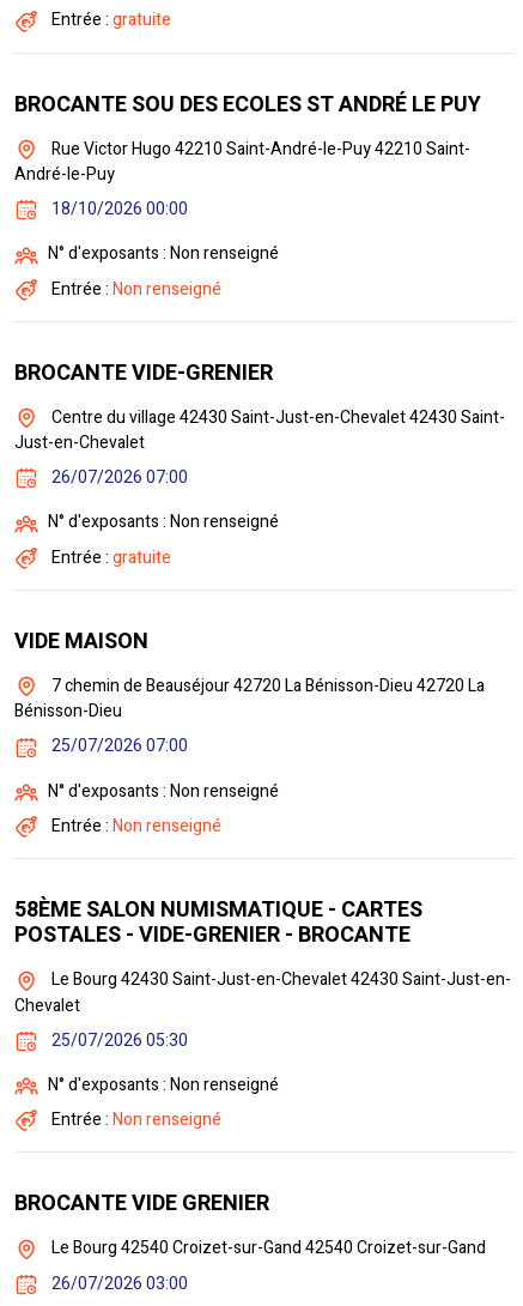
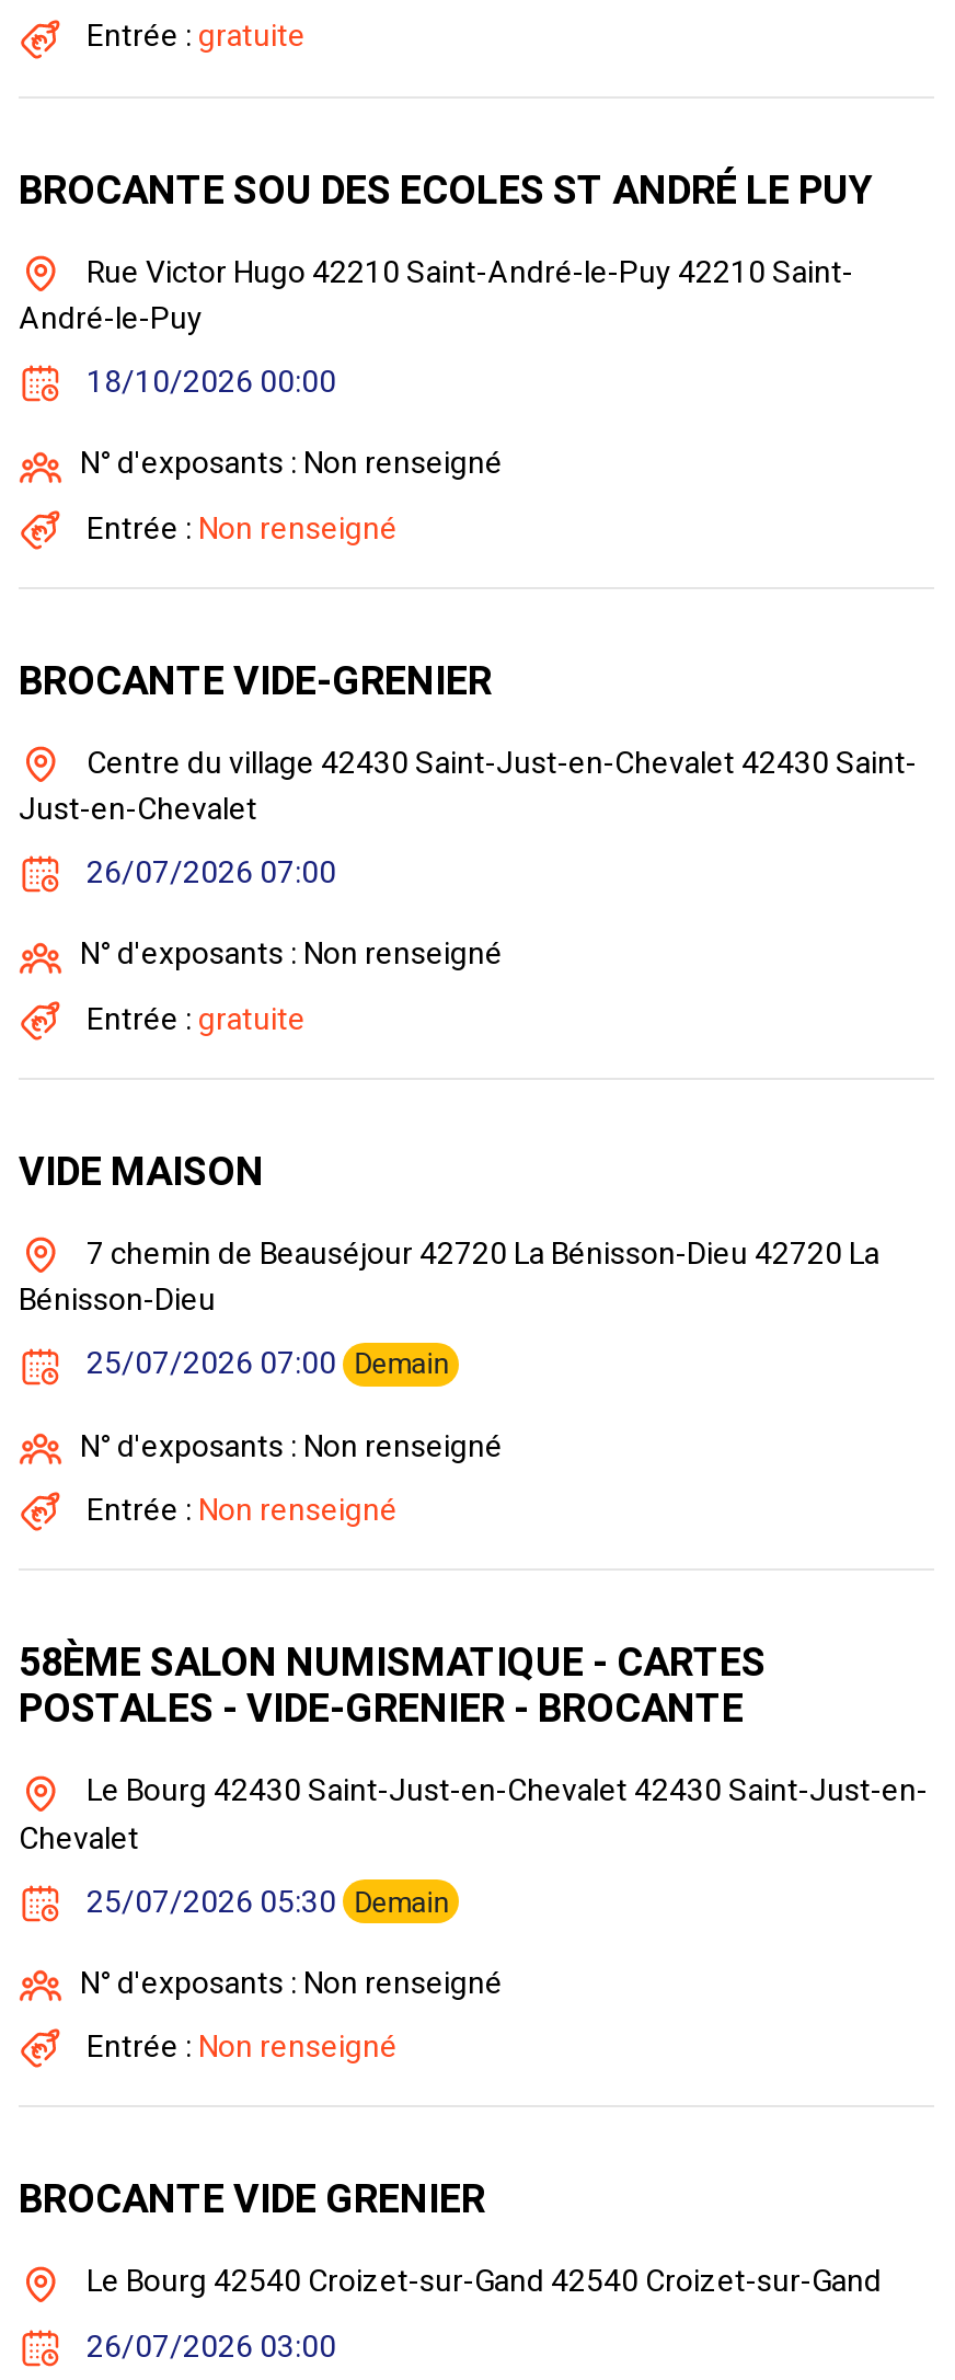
[51,734,188,759] 25/07/2026 07:00 -> [87,1341,448,1387] 25/07/2026 07:00 Demain
[51,1027,188,1053] 25/07/2026 05:30 -> [87,1878,448,1924] 25/07/2026 05:30 Demain

